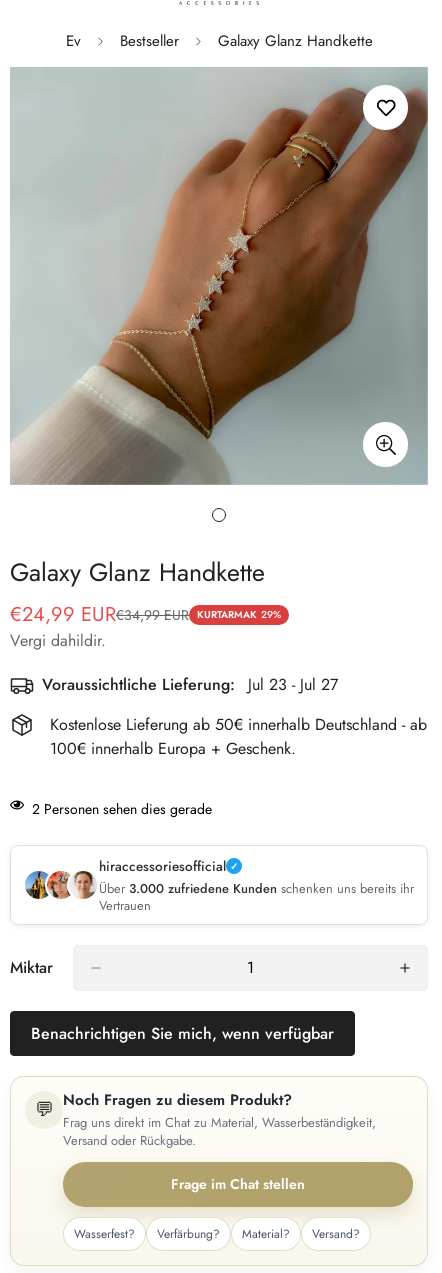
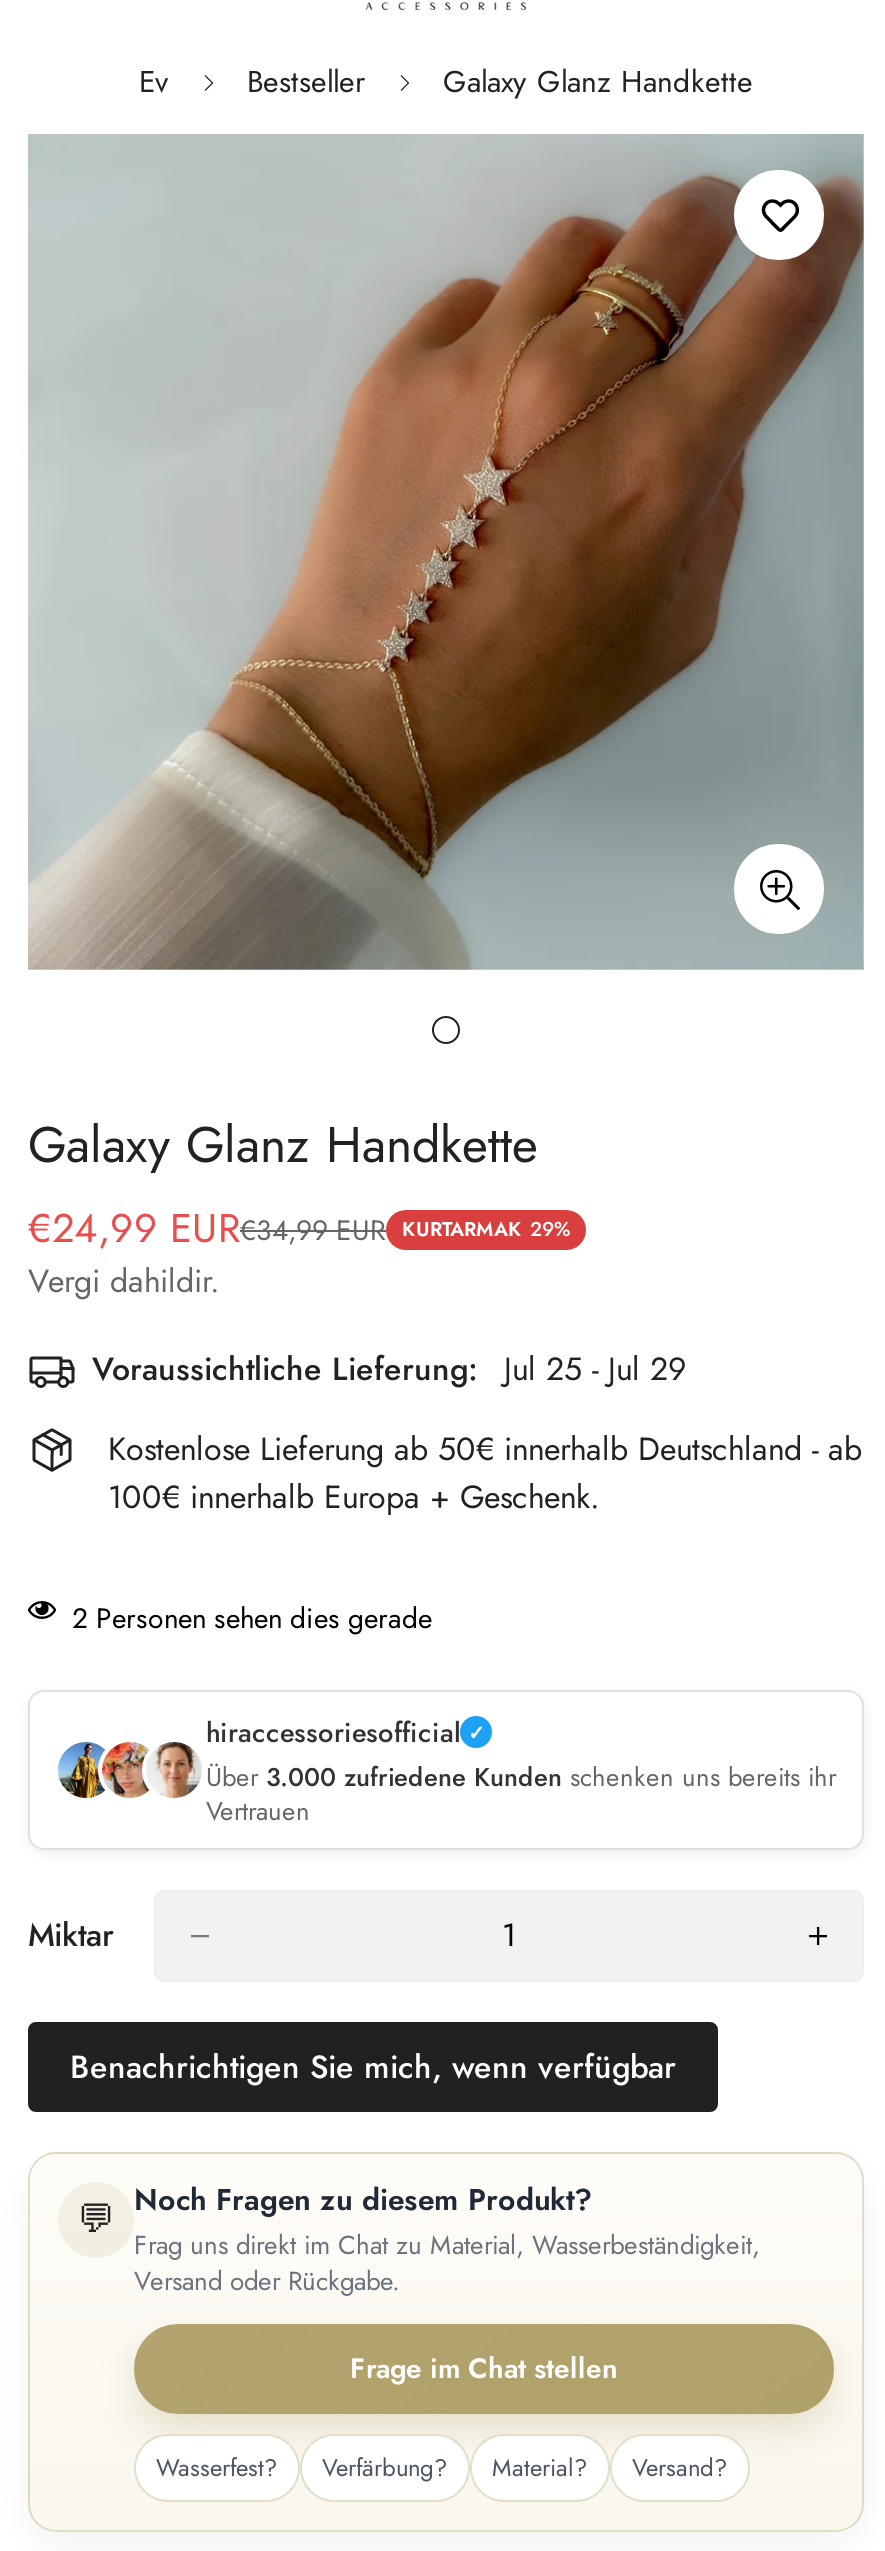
[42,673,338,696] Voraussichtliche Lieferung: Jul 23 - Jul 27 -> [92,1346,686,1392] Voraussichtliche Lieferung: Jul 25 - Jul 29

